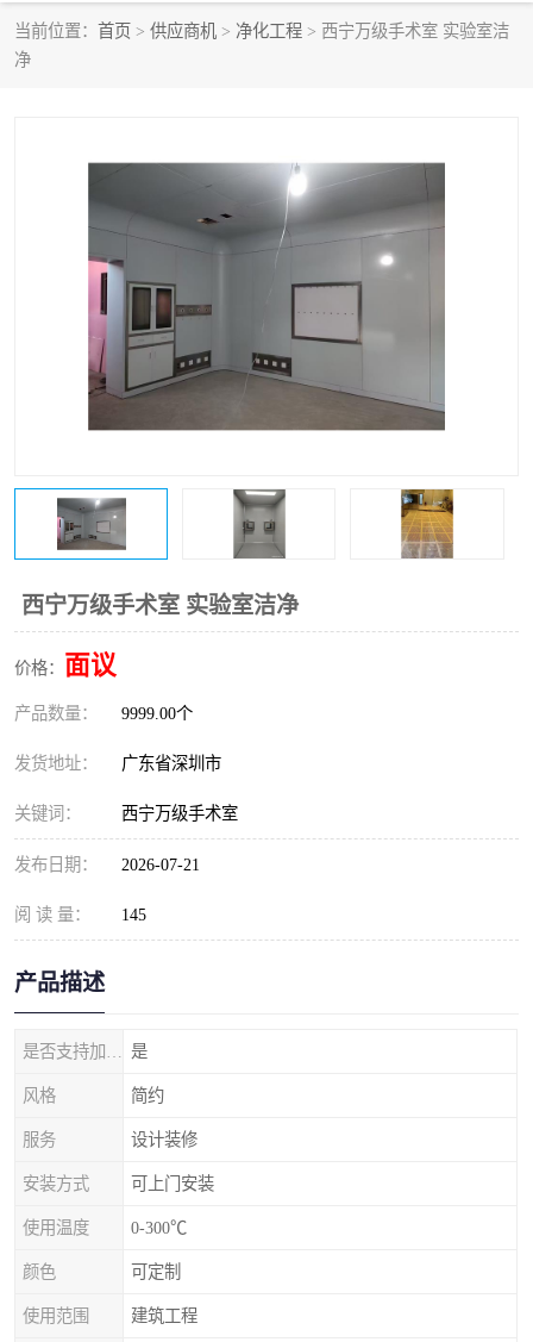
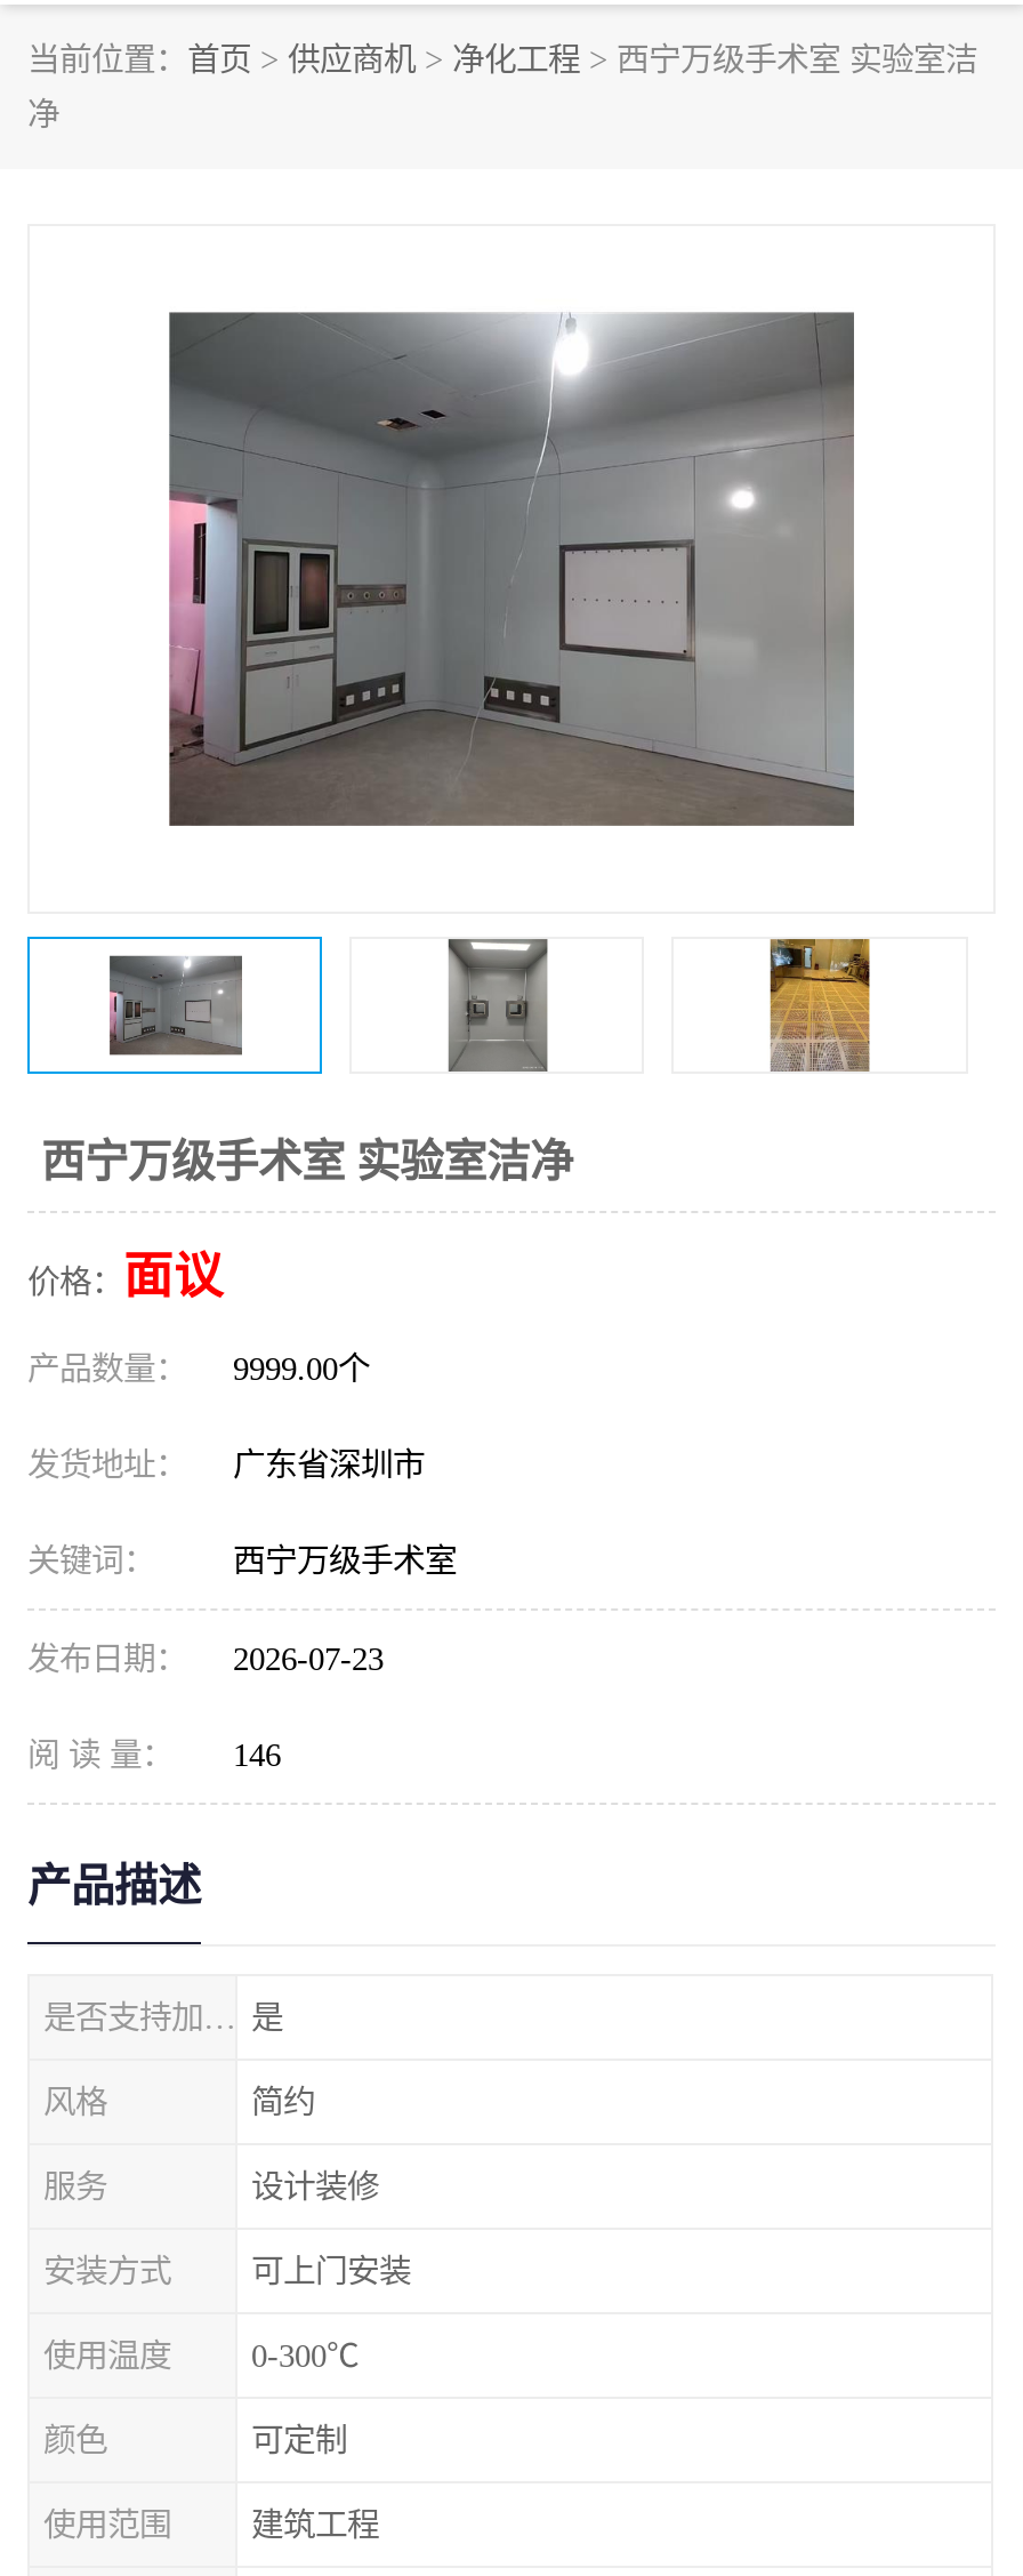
[14,855,200,874] 发布日期： 2026-07-21 -> [27,1640,384,1677] 发布日期： 2026-07-23
[14,905,146,924] 阅 读 量： 145 -> [27,1736,281,1773] 阅 读 量： 146

